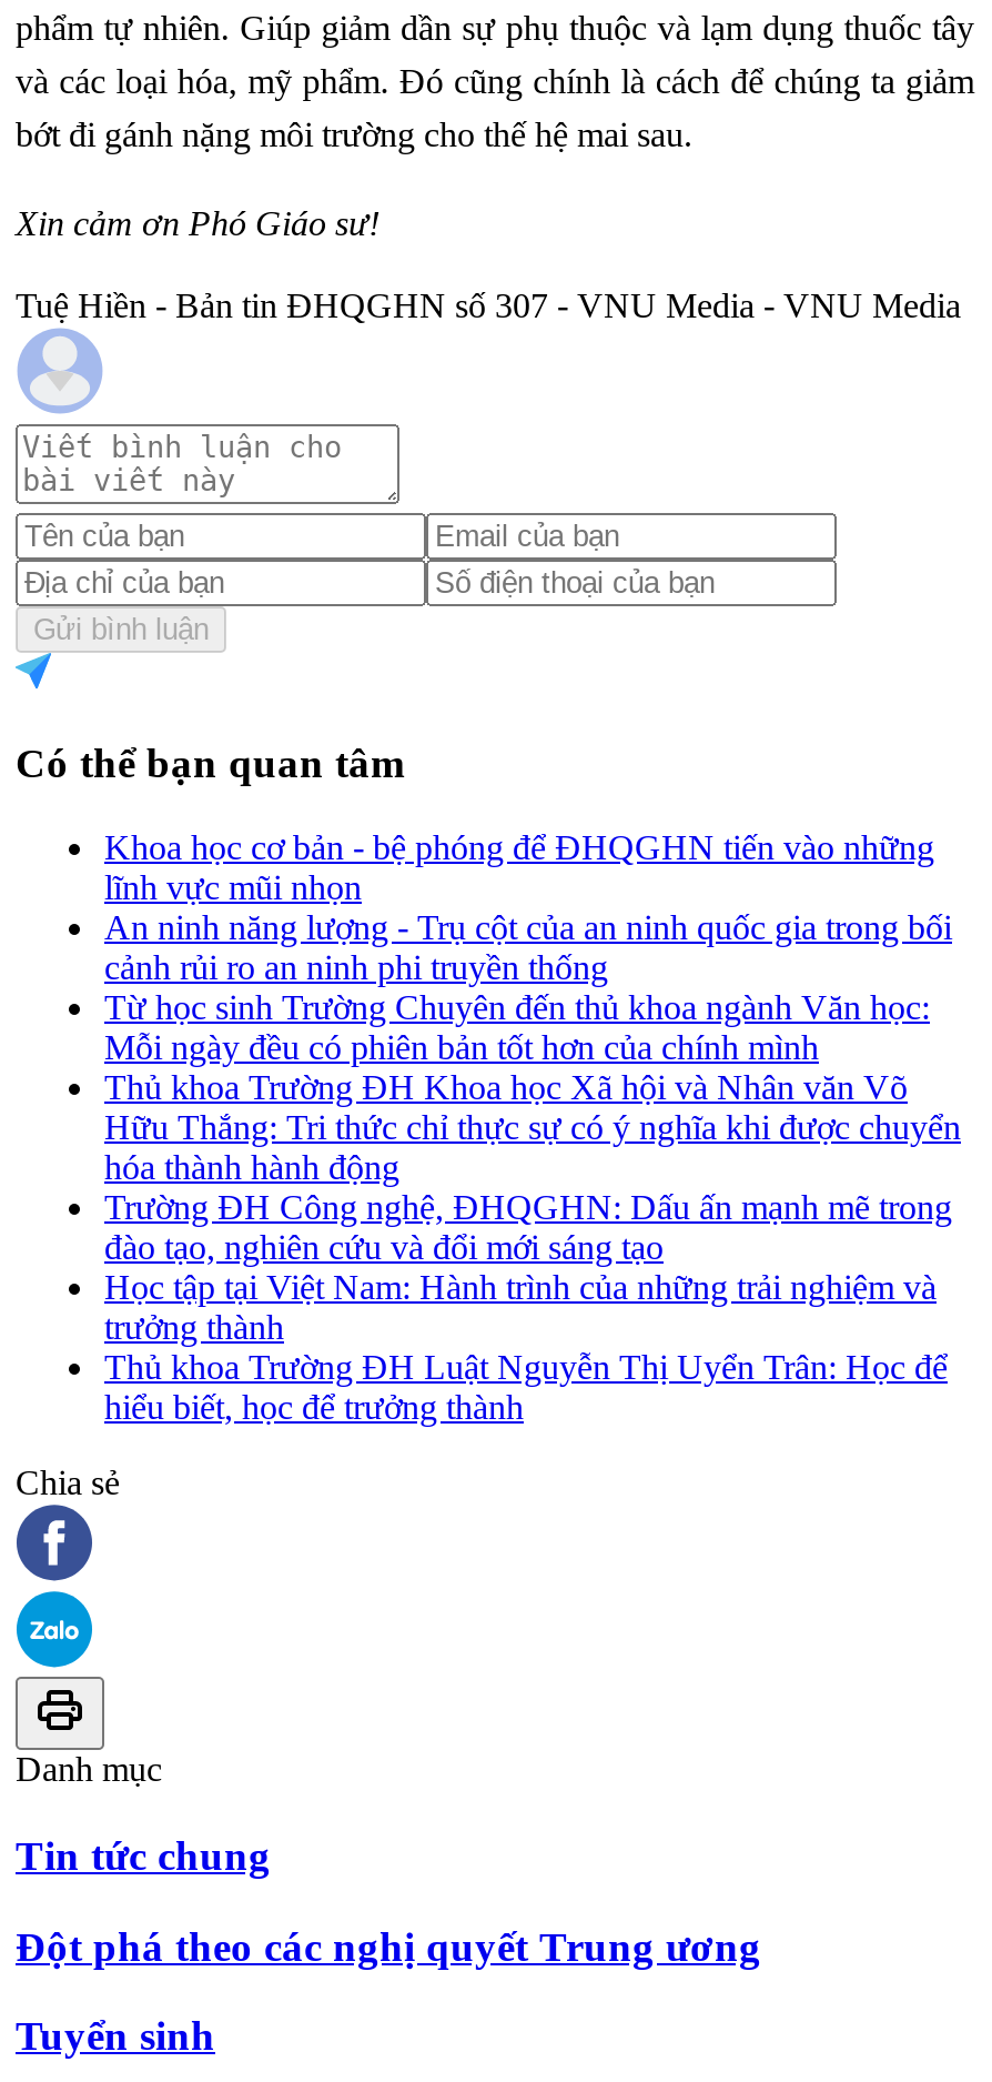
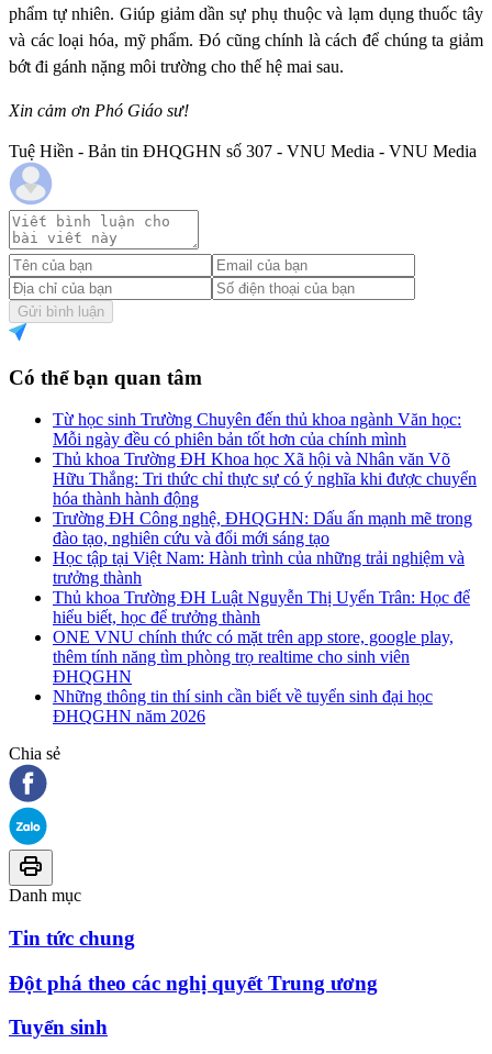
[104,829,952,986] Khoa học cơ bản - bệ phóng để ĐHQGHN tiến vào những | lĩnh vực mũi nhọn | An ninh năng lượng - Trụ cột của an ninh quốc gia trong bối | cảnh rủi ro an ninh phi truyền thống -> none
moved [104,989,961,1426] -> [53,410,477,627]: Từ học sinh Trường Chuyên đến thủ khoa ngành Văn học: | Mỗi ngày đều có phiên bản tốt hơn của chính mình | Thủ khoa Trường ĐH Khoa học Xã hội và Nhân văn Võ | ... | Thủ khoa Trường ĐH Luật Nguyễn Thị Uyển Trân: Học để | hiểu biết, học để trưởng thành
none -> [53,628,454,726] ONE VNU chính thức có mặt trên app store, google play, | thêm tính năng tìm phòng trọ realtime cho sinh viên | ĐHQGHN | Những thông tin thí sinh cần biết về tuyển sinh đại học | ĐHQGHN năm 2026

